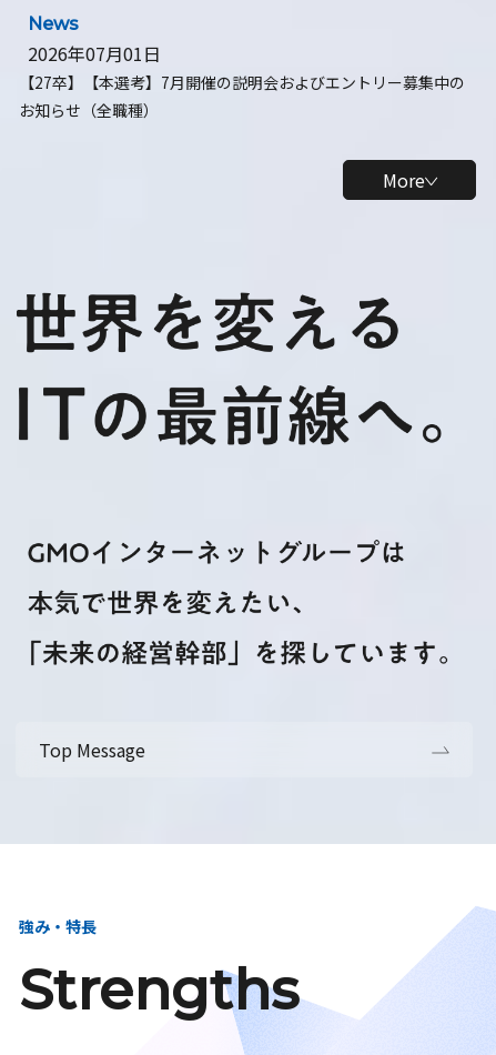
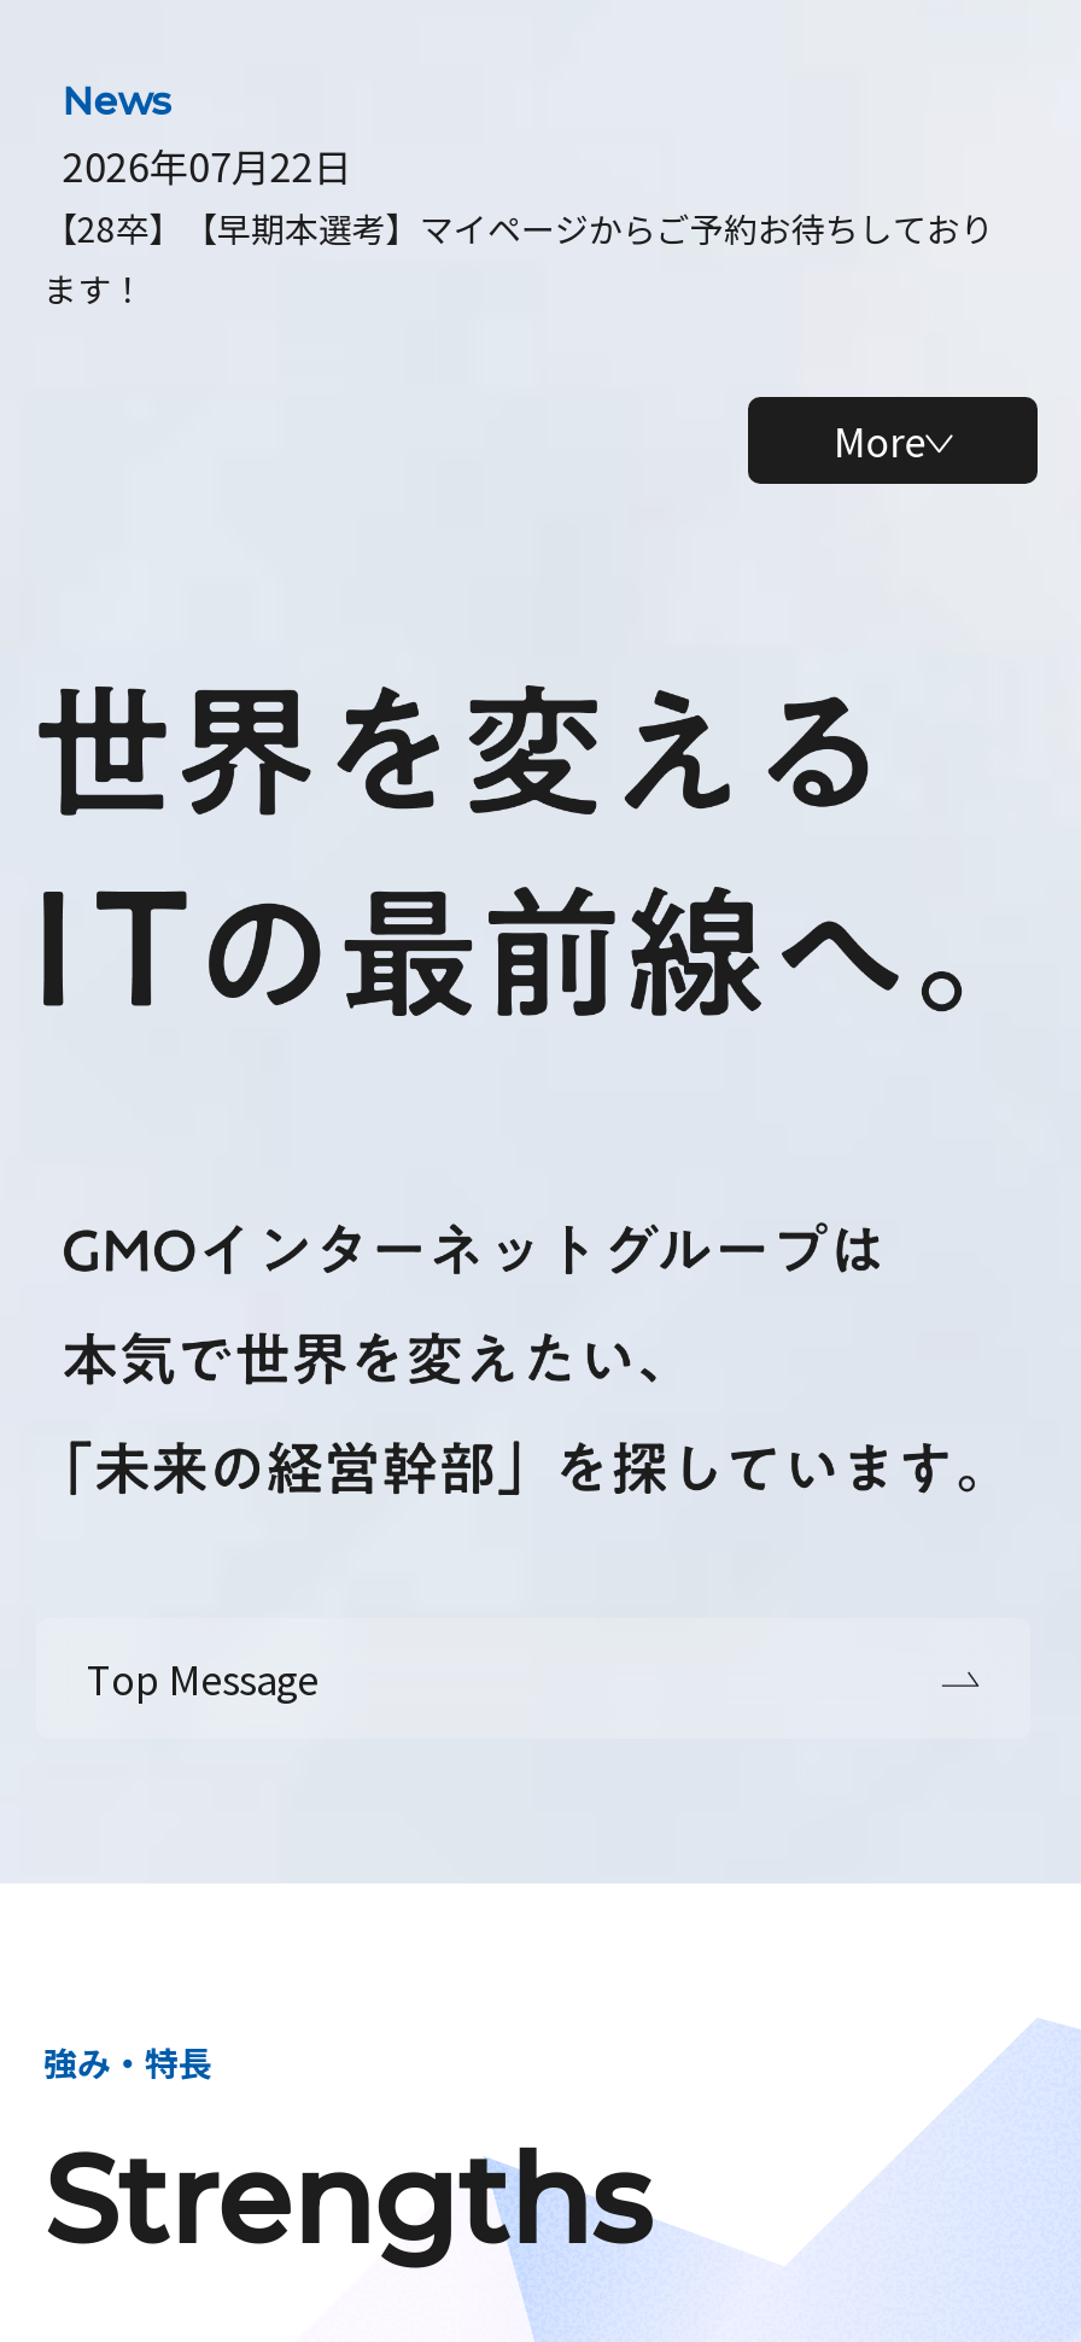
[19,40,465,121] 2026年07月01日 | 【27卒】【本選考】7月開催の説明会およびエントリー募集中の | お知らせ（全職種） -> [43,136,994,313] 2026年07月22日 | 【28卒】【早期本選考】マイページからご予約お待ちしており | ます！

